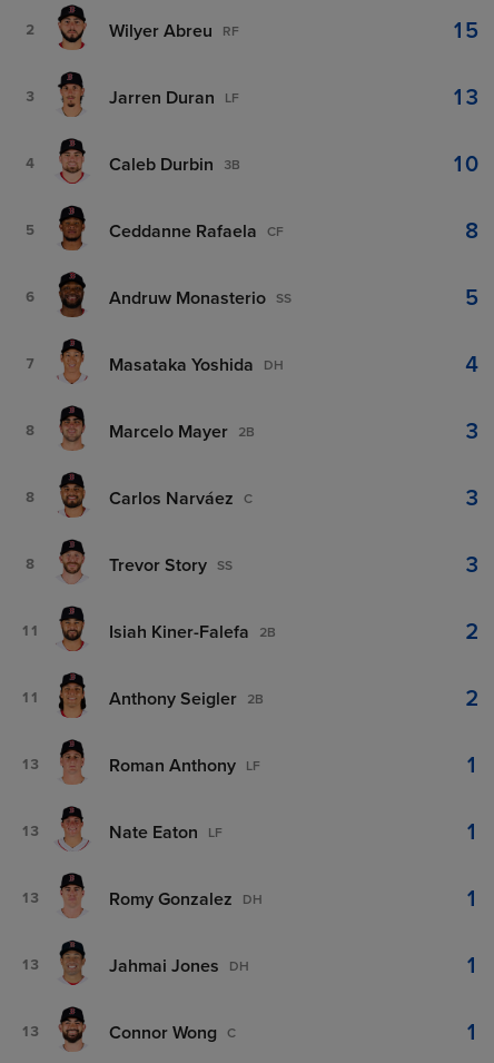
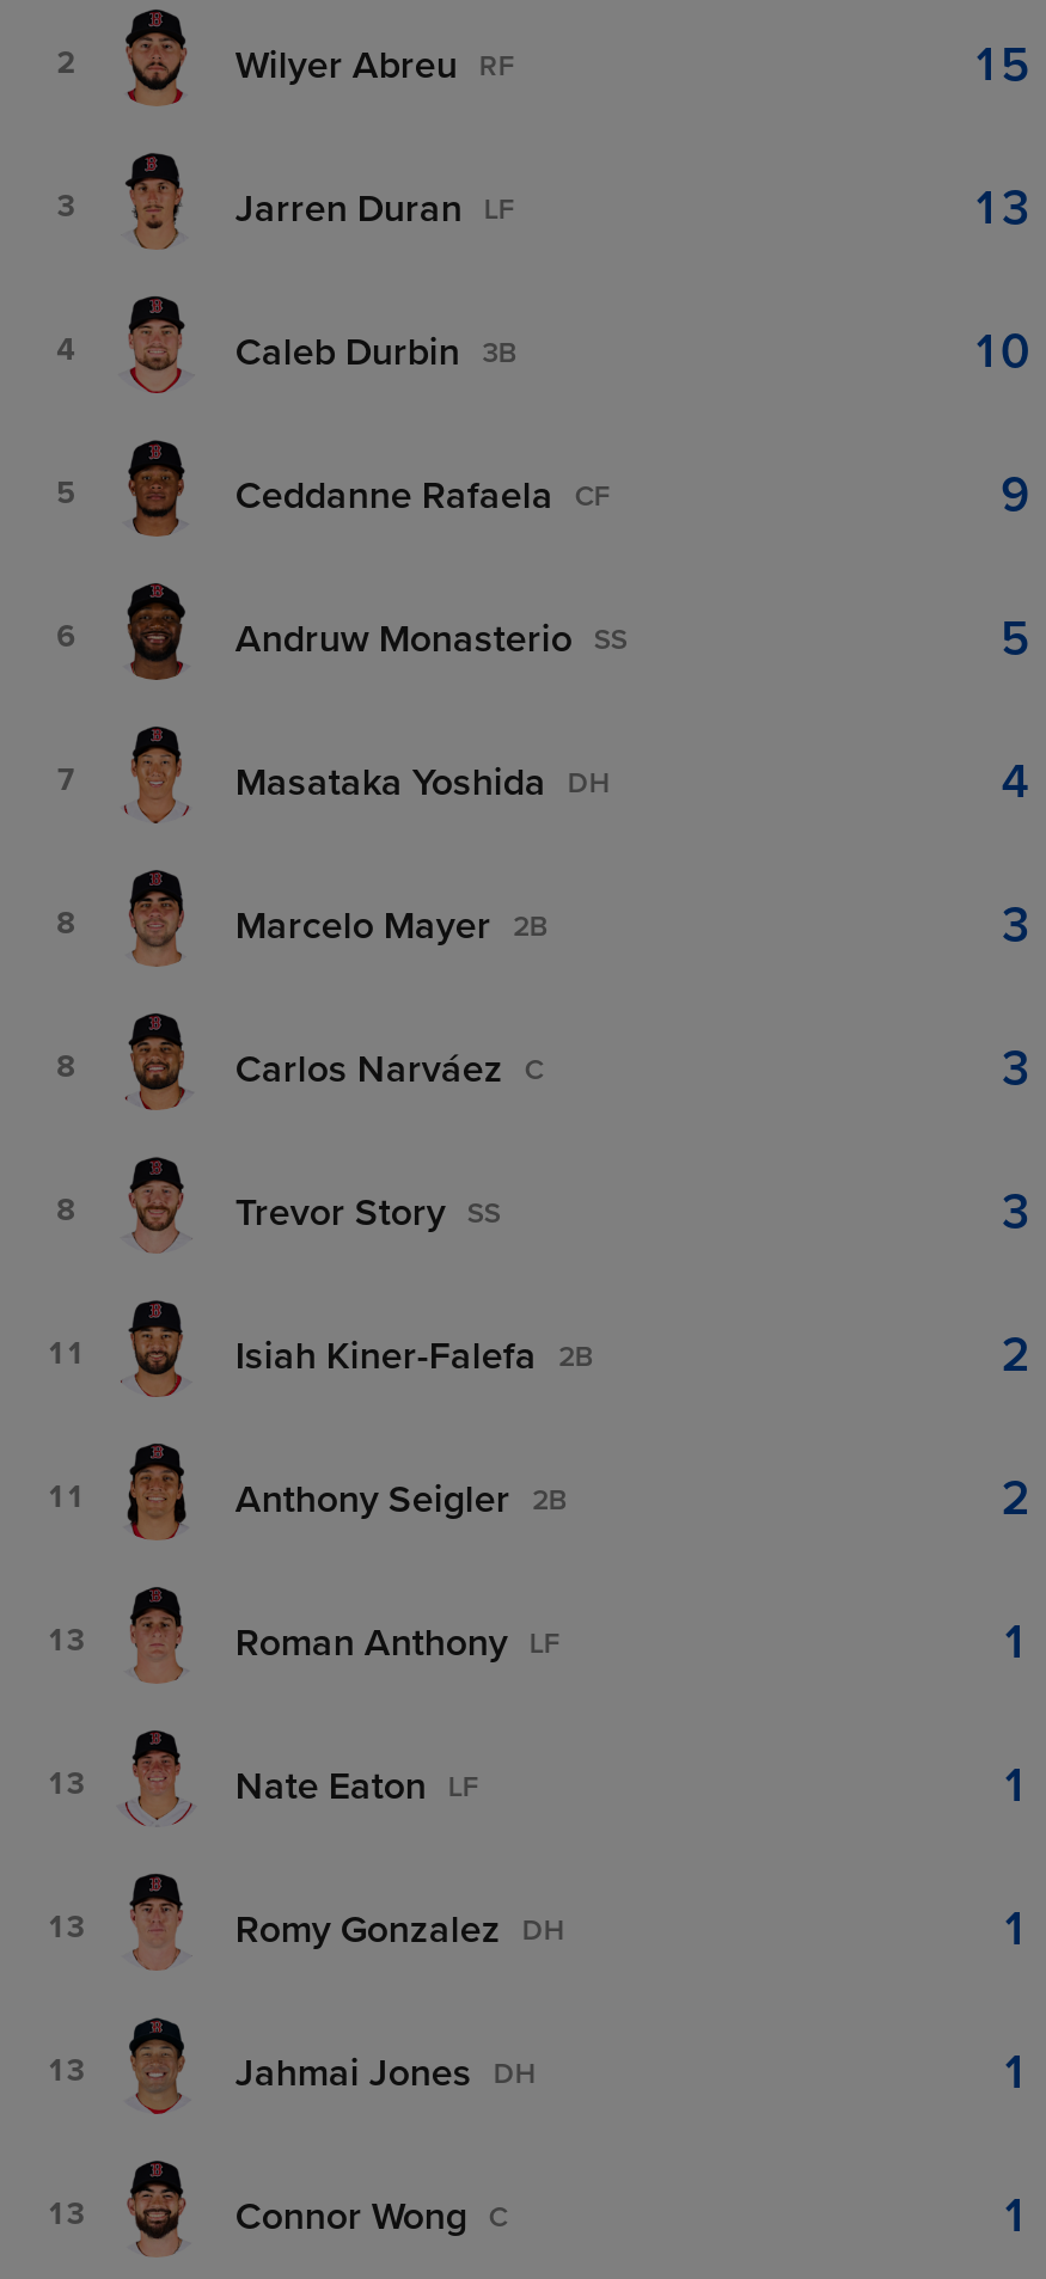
[465,218,478,245] 8 -> [1001,467,1029,525] 9

